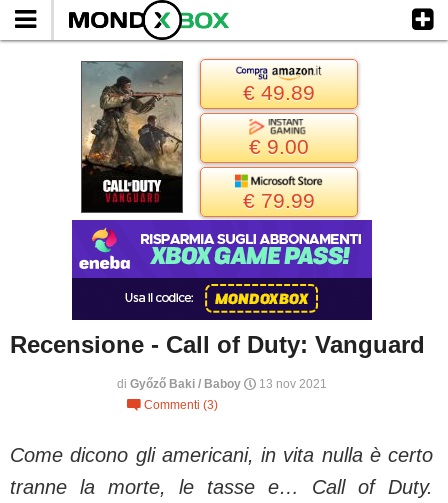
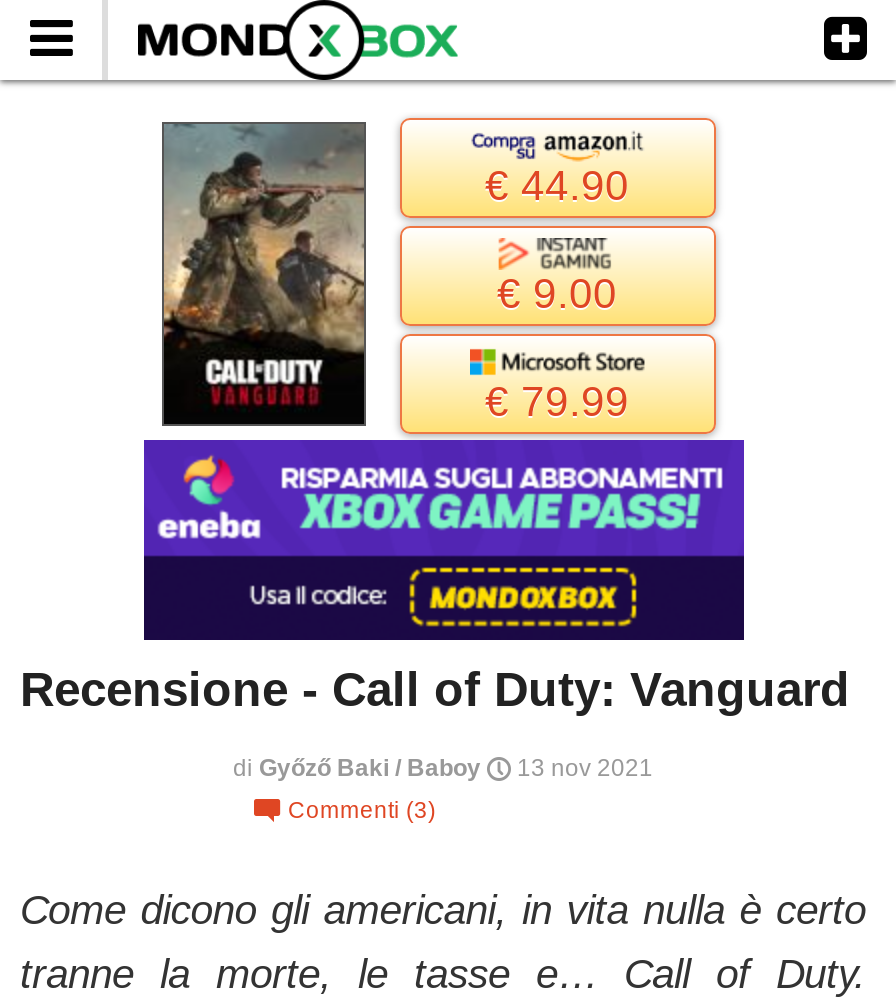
[242,81,314,104] € 49.89 -> [485,162,629,208] € 44.90

